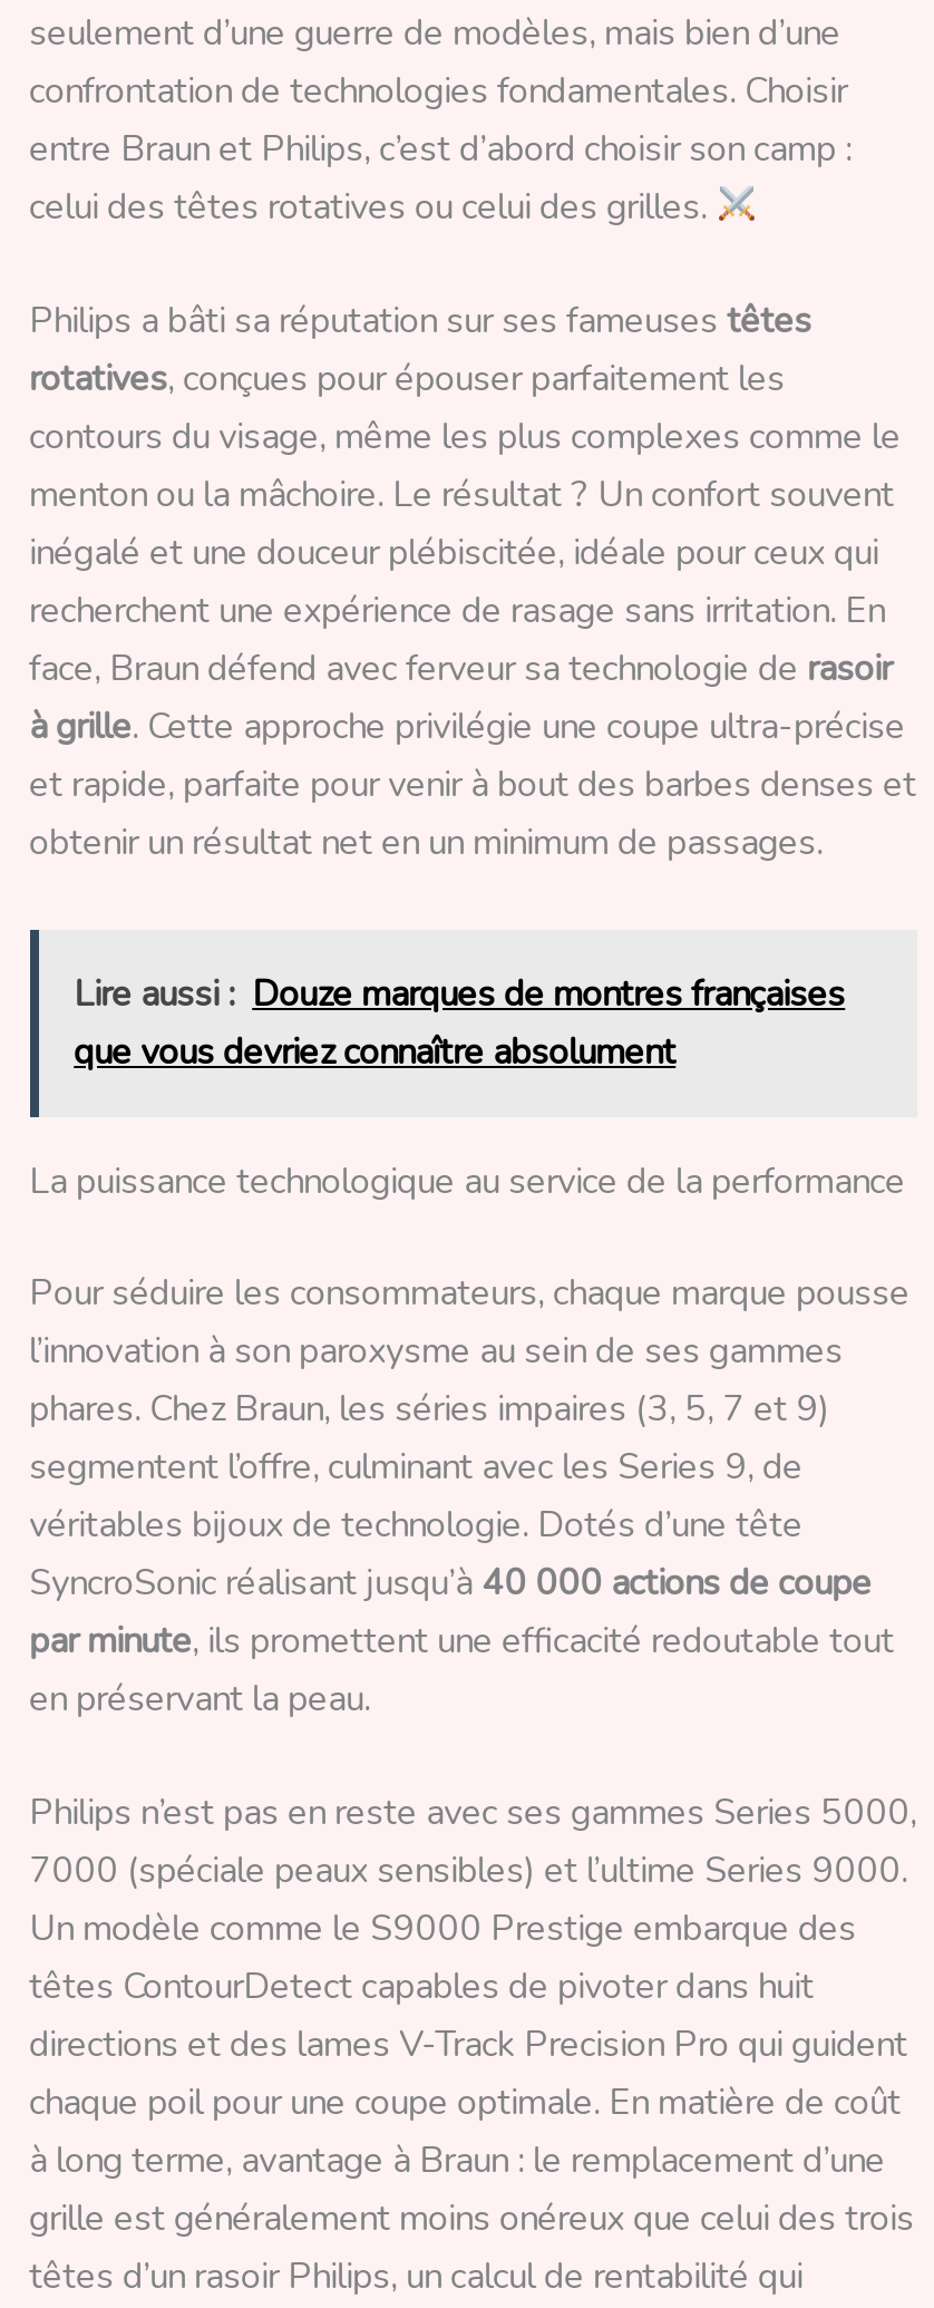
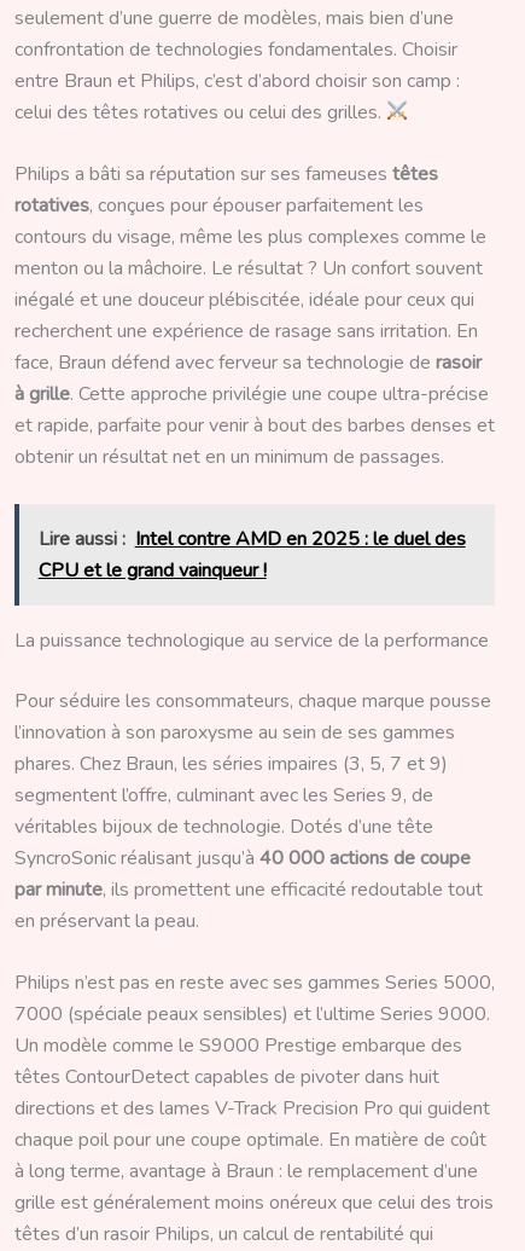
[74,970,845,1077] Lire aussi : Douze marques de montres françaises | que vous devriez connaître absolument -> [38,526,465,584] Lire aussi : Intel contre AMD en 2025 : le duel des | CPU et le grand vainqueur !

